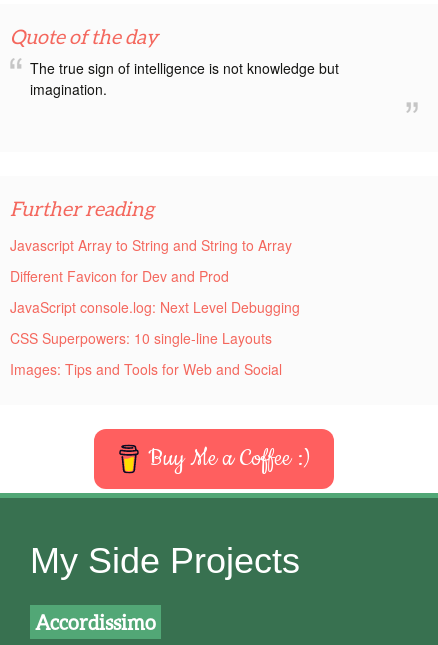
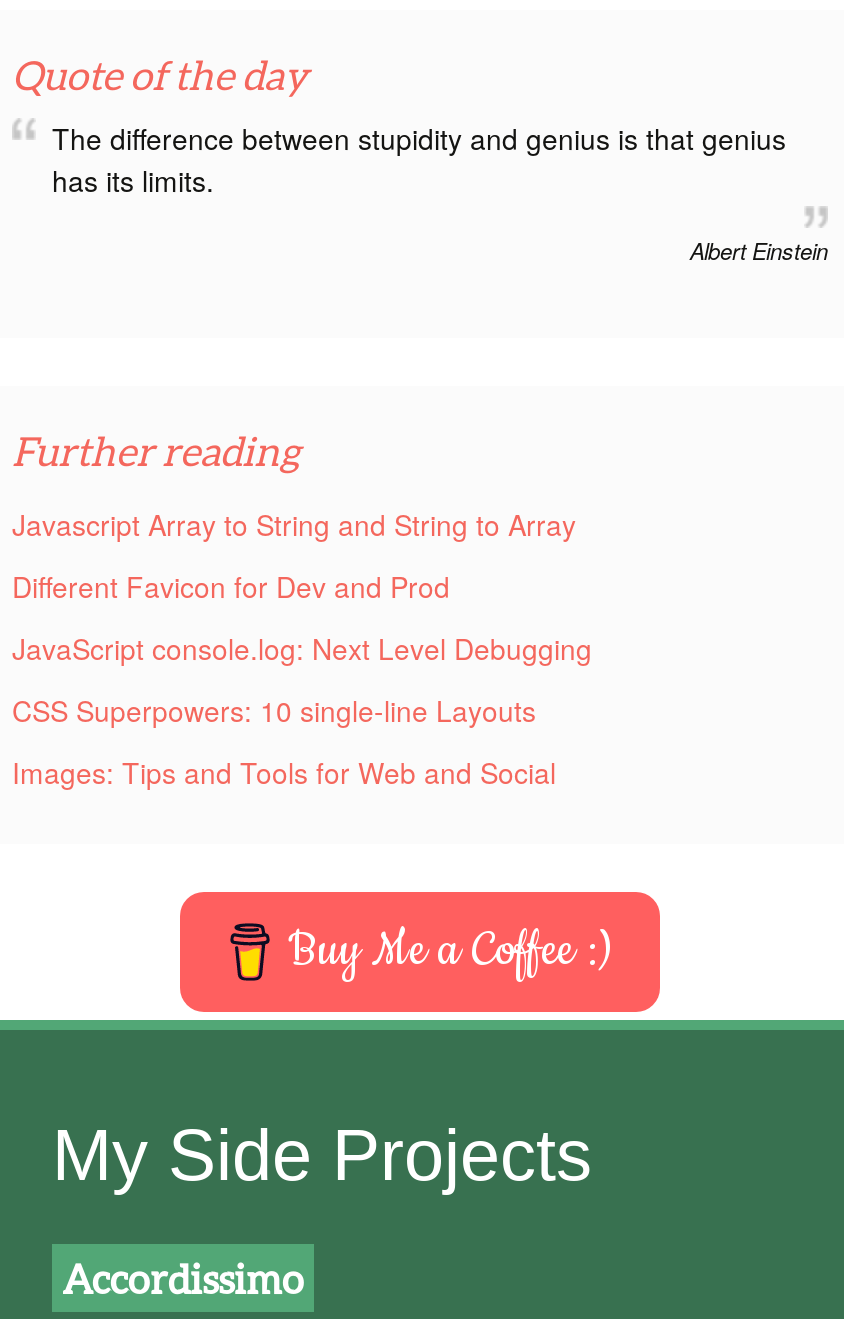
[30,58,339,99] The true sign of intelligence is not knowledge but | imagination. -> [52,118,828,266] The difference between stupidity and genius is that genius | has its limits. | Albert Einstein

